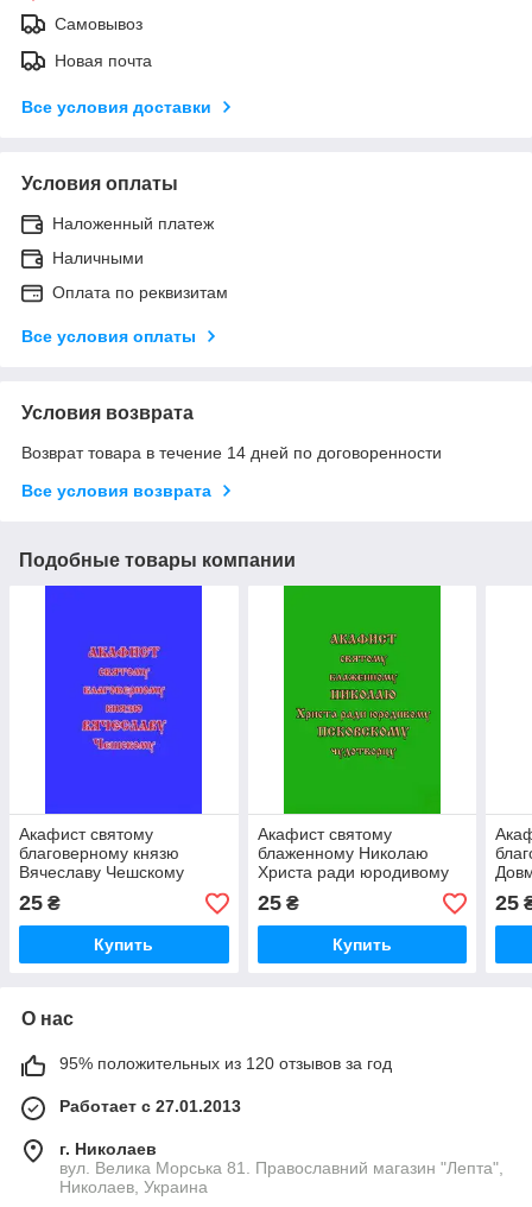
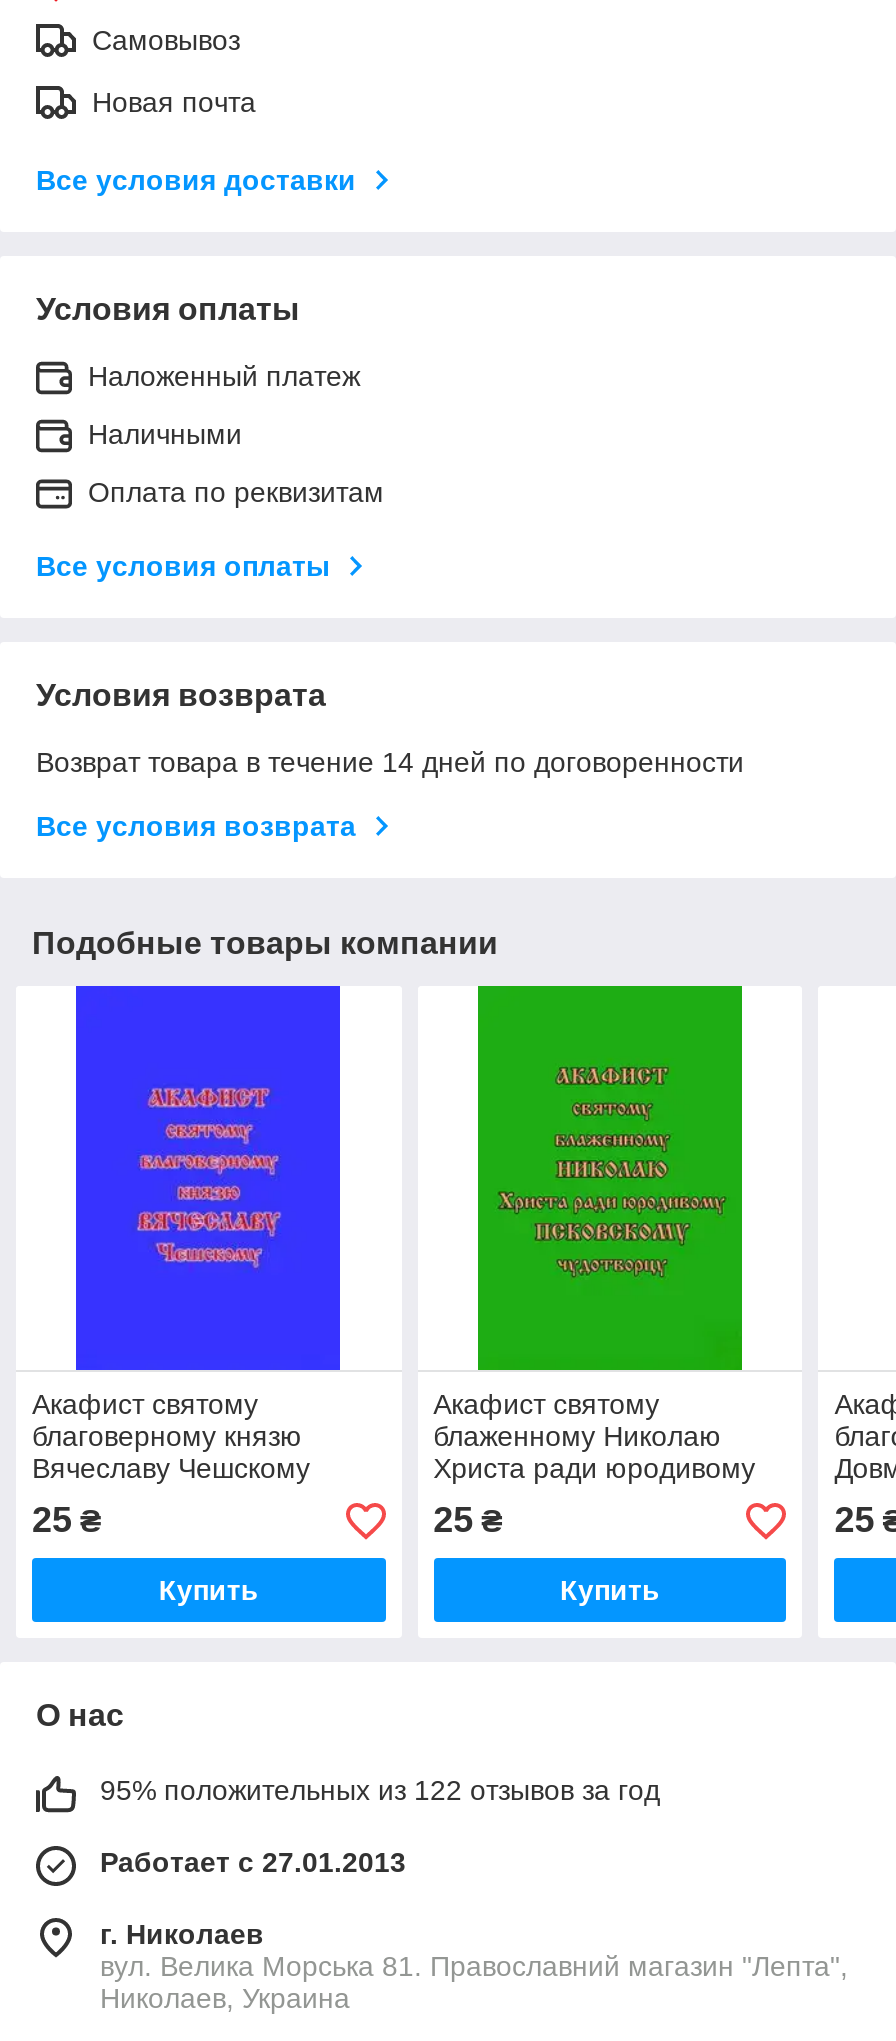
[59,1054,392,1073] 95% положительных из 120 отзывов за год -> [100,1775,660,1807] 95% положительных из 122 отзывов за год

